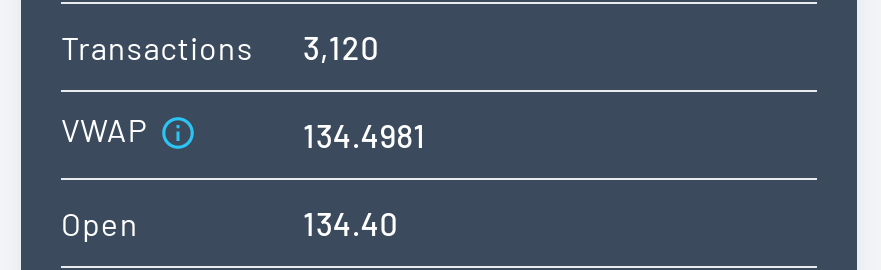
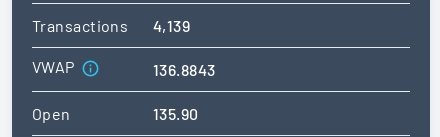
[61,28,379,66] Transactions 3,120 -> [32,16,190,35] Transactions 4,139
[303,116,426,154] 134.4981 -> [153,60,215,79] 136.8843
[303,204,398,242] 134.40 -> [153,104,199,123] 135.90

